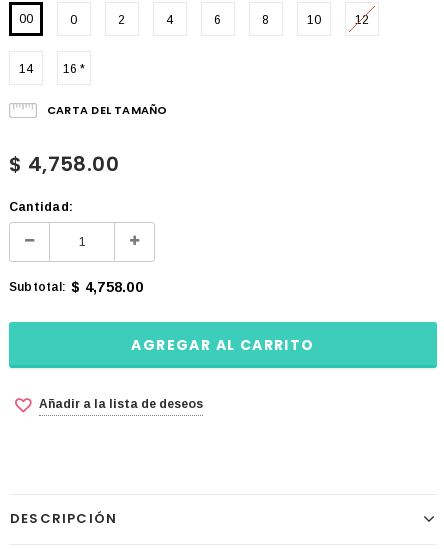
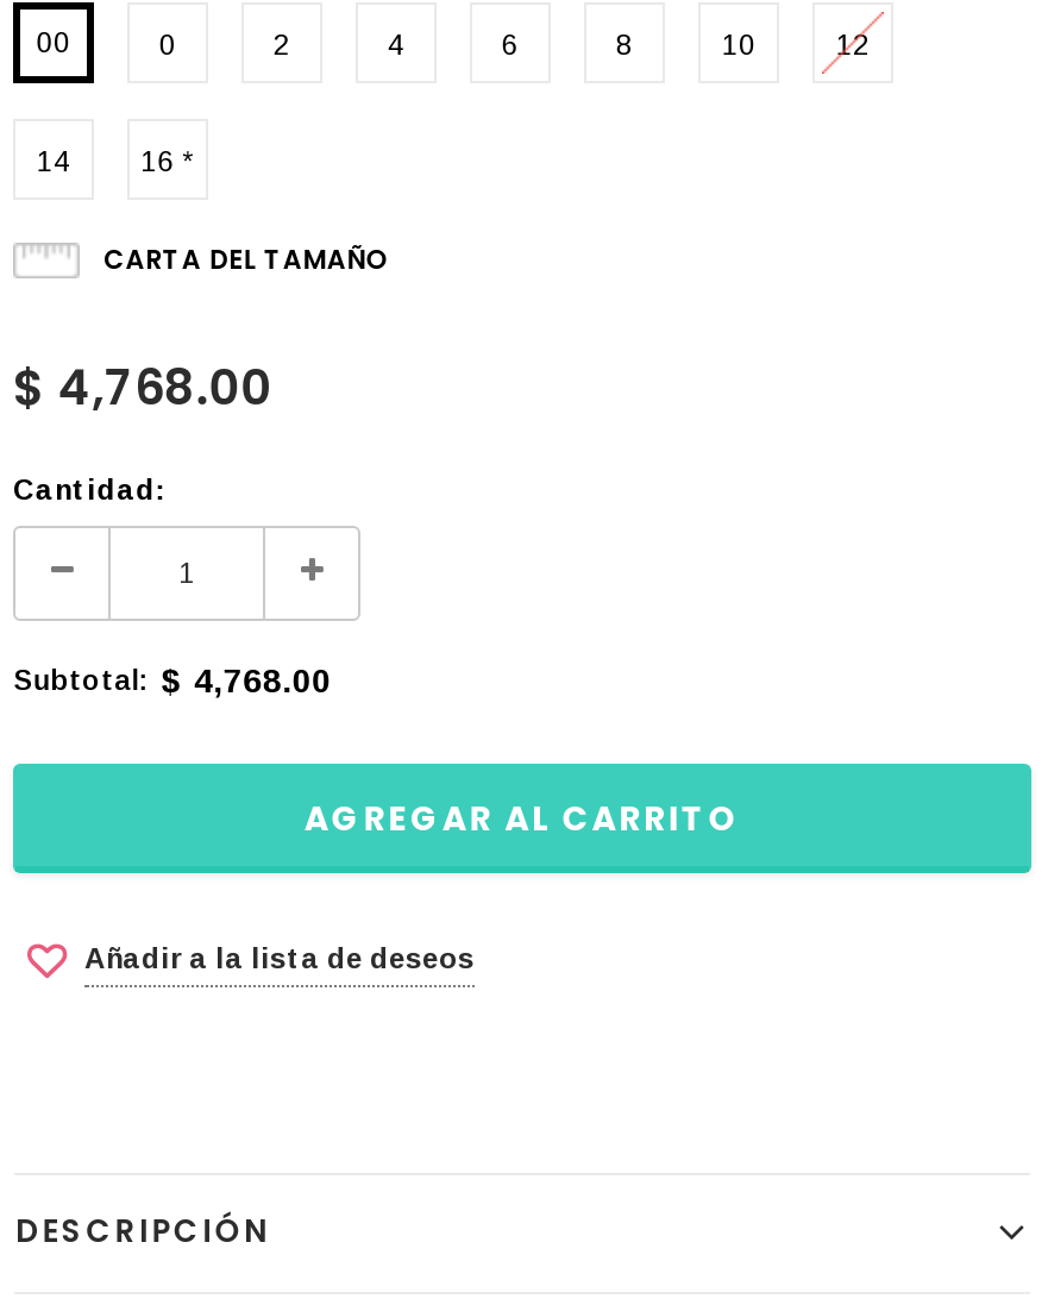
[9,150,119,178] $ 4,758.00 -> [13,354,272,420] $ 4,768.00
[9,279,143,295] Subtotal: $ 4,758.00 -> [13,661,331,699] Subtotal: $ 4,768.00

